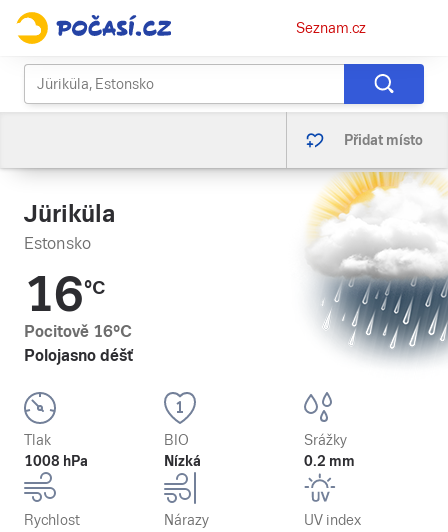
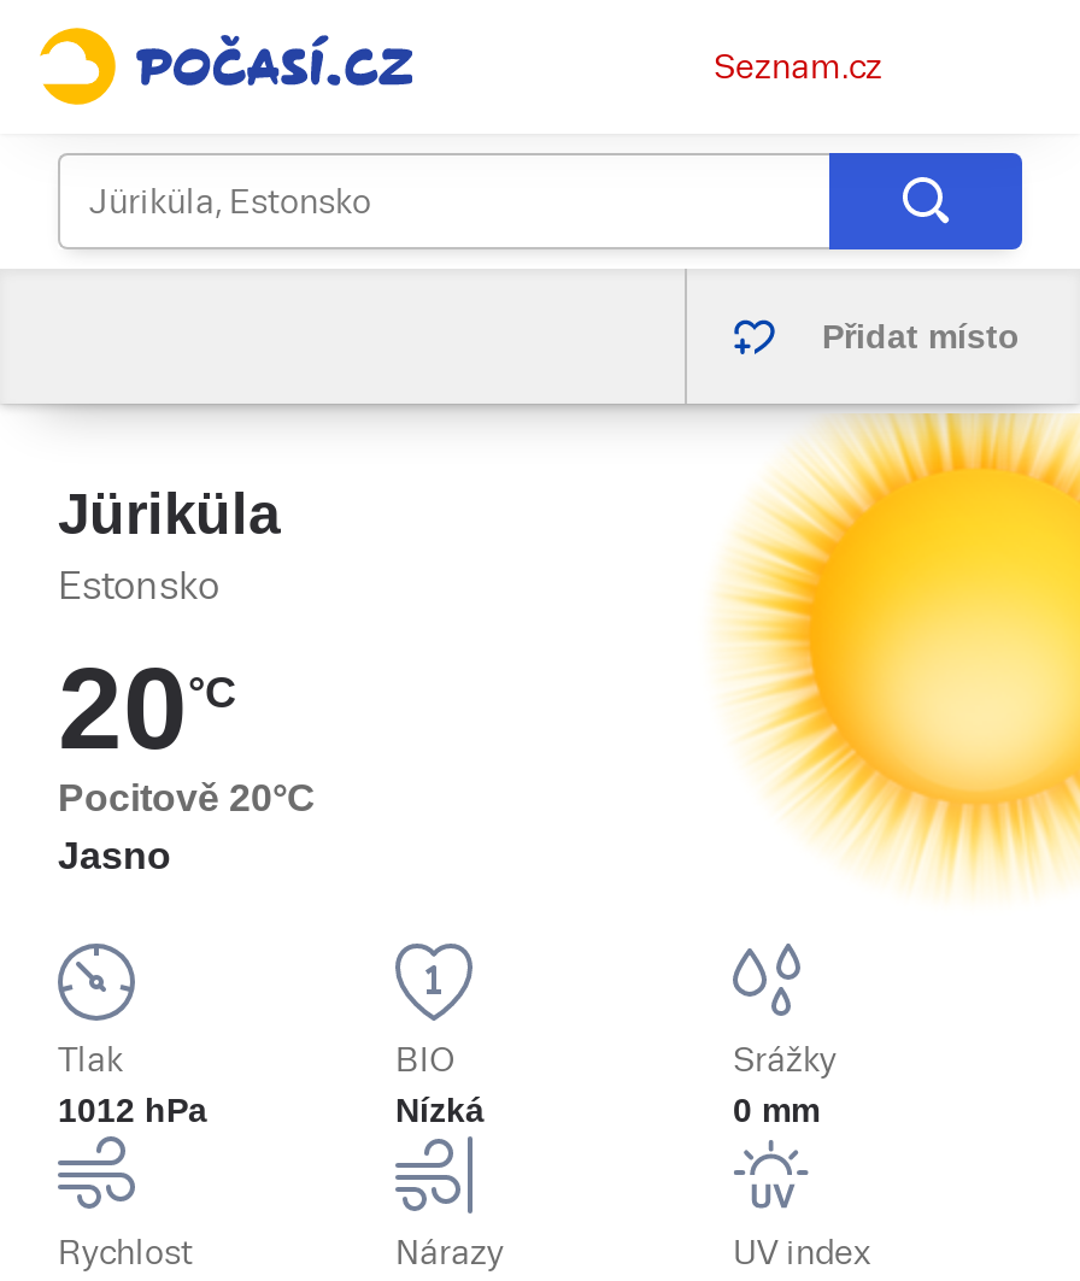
[298,172,445,368] [image] -> [716,413,1073,891] [image]
[24,267,133,365] 16°C | Pocitově 16°C | Polojasno déšť -> [58,645,316,876] 20°C | Pocitově 20°C | Jasno
[24,453,88,469] 1008 hPa -> [58,1091,207,1129] 1012 hPa
[304,453,355,469] 0.2 mm -> [733,1091,820,1129] 0 mm

